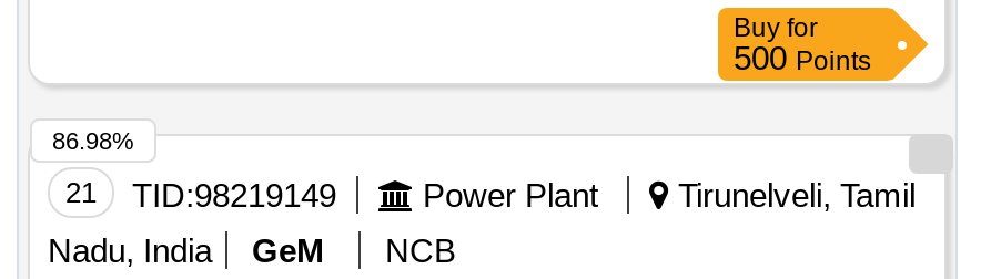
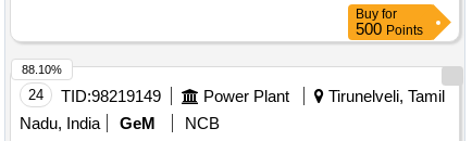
[52,128,134,154] 86.98% -> [22,63,62,76] 88.10%
[65,176,336,214] 21 TID:98219149 -> [28,87,161,105] 24 TID:98219149

